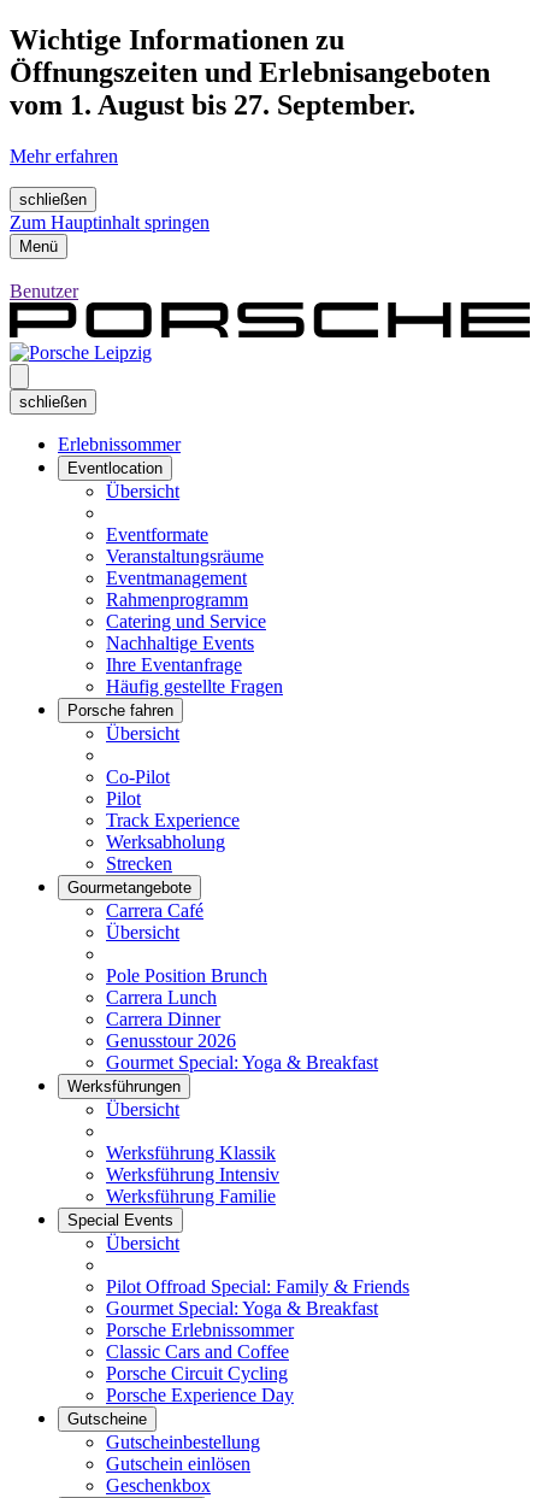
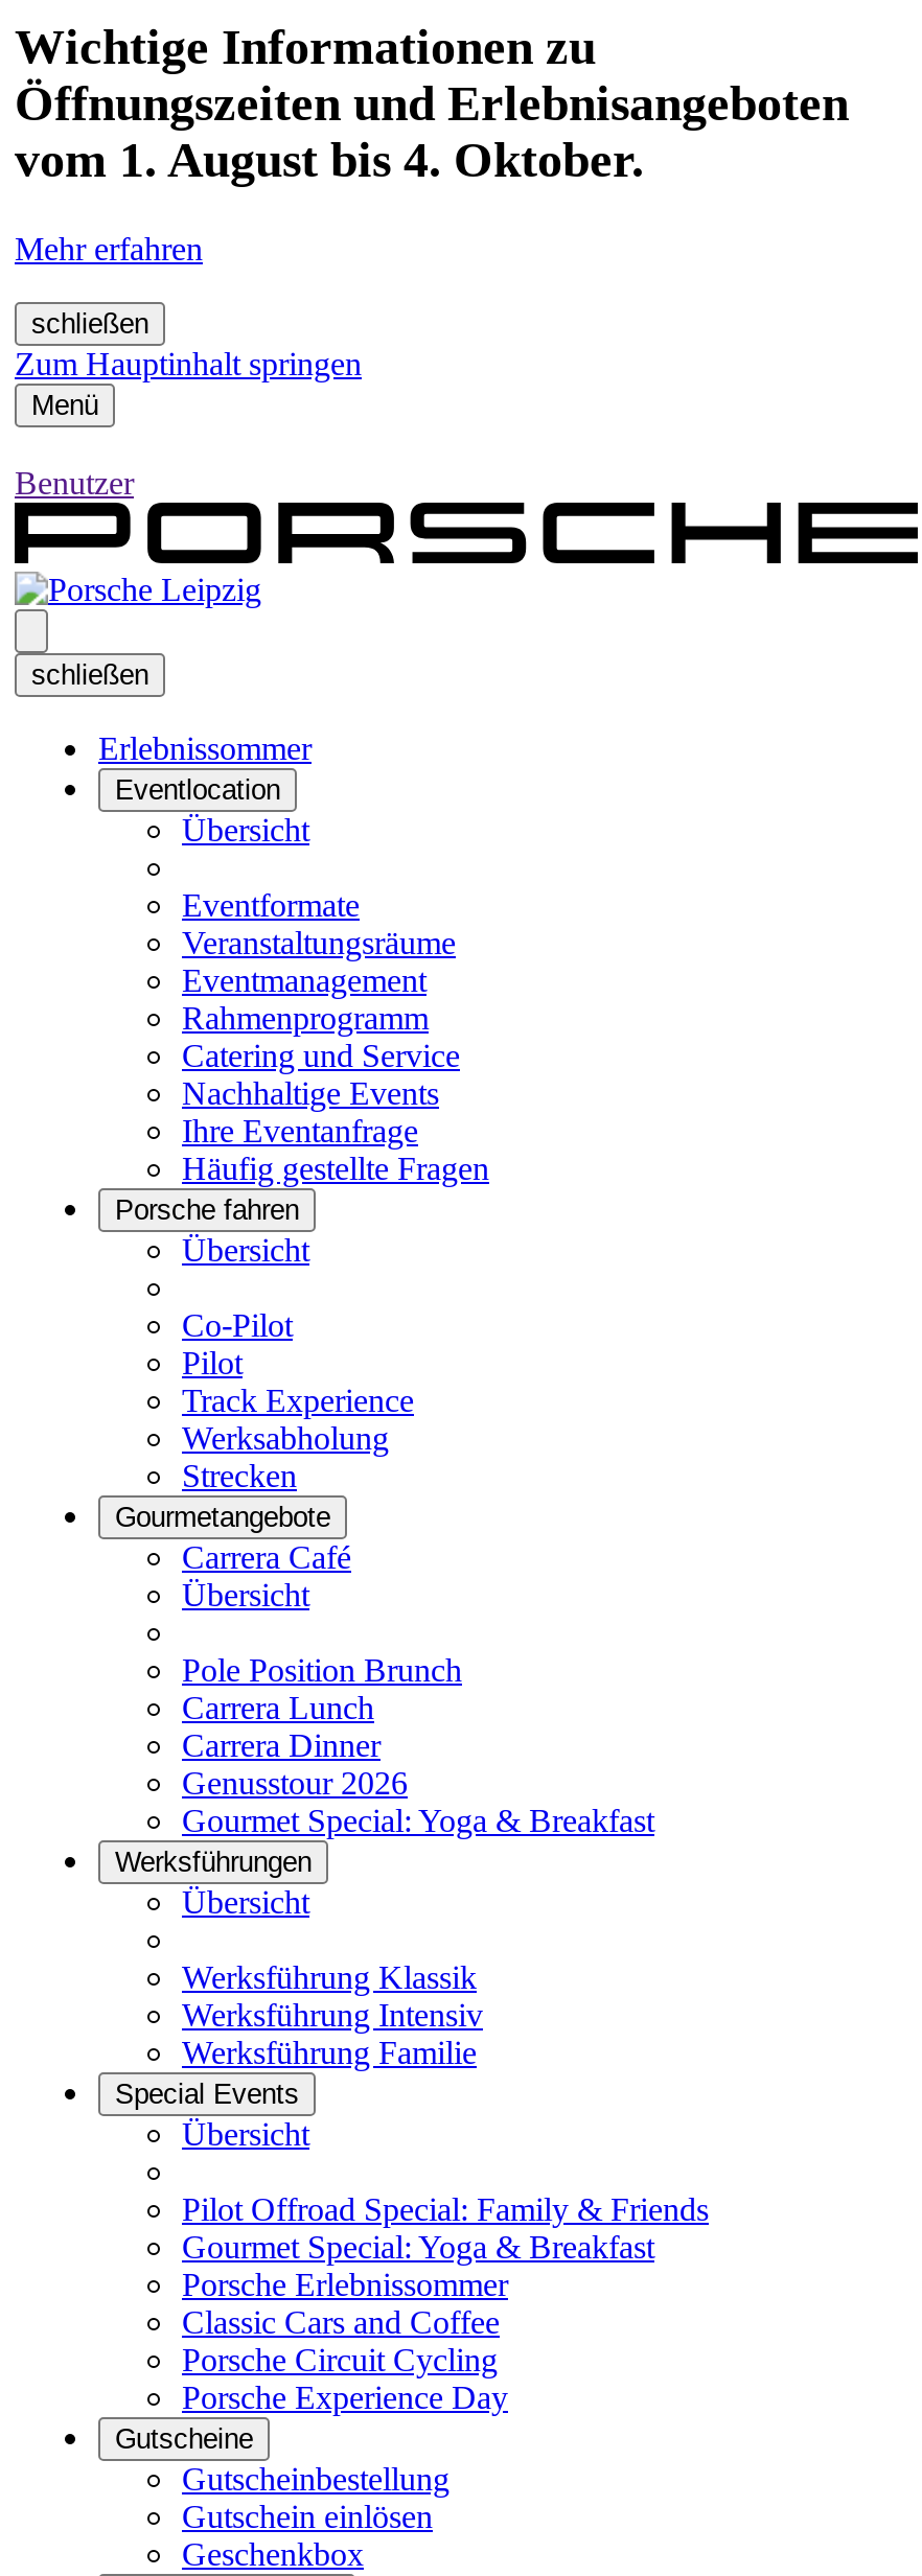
[10,89,415,120] vom 1. August bis 27. September. -> [15,133,644,187] vom 1. August bis 4. Oktober.

